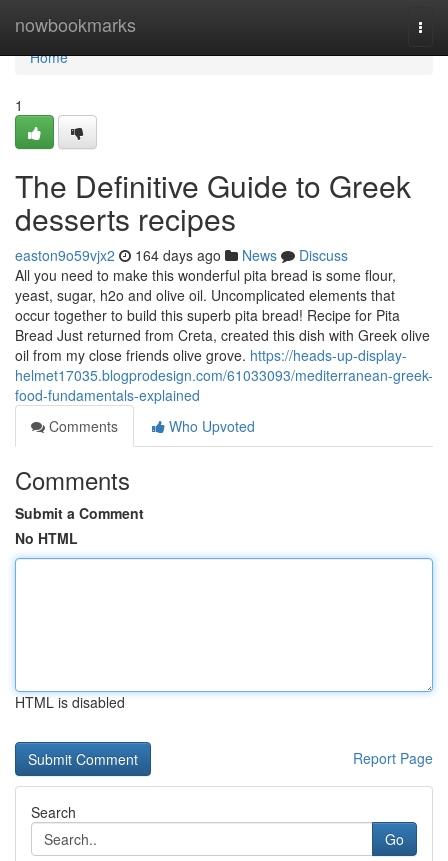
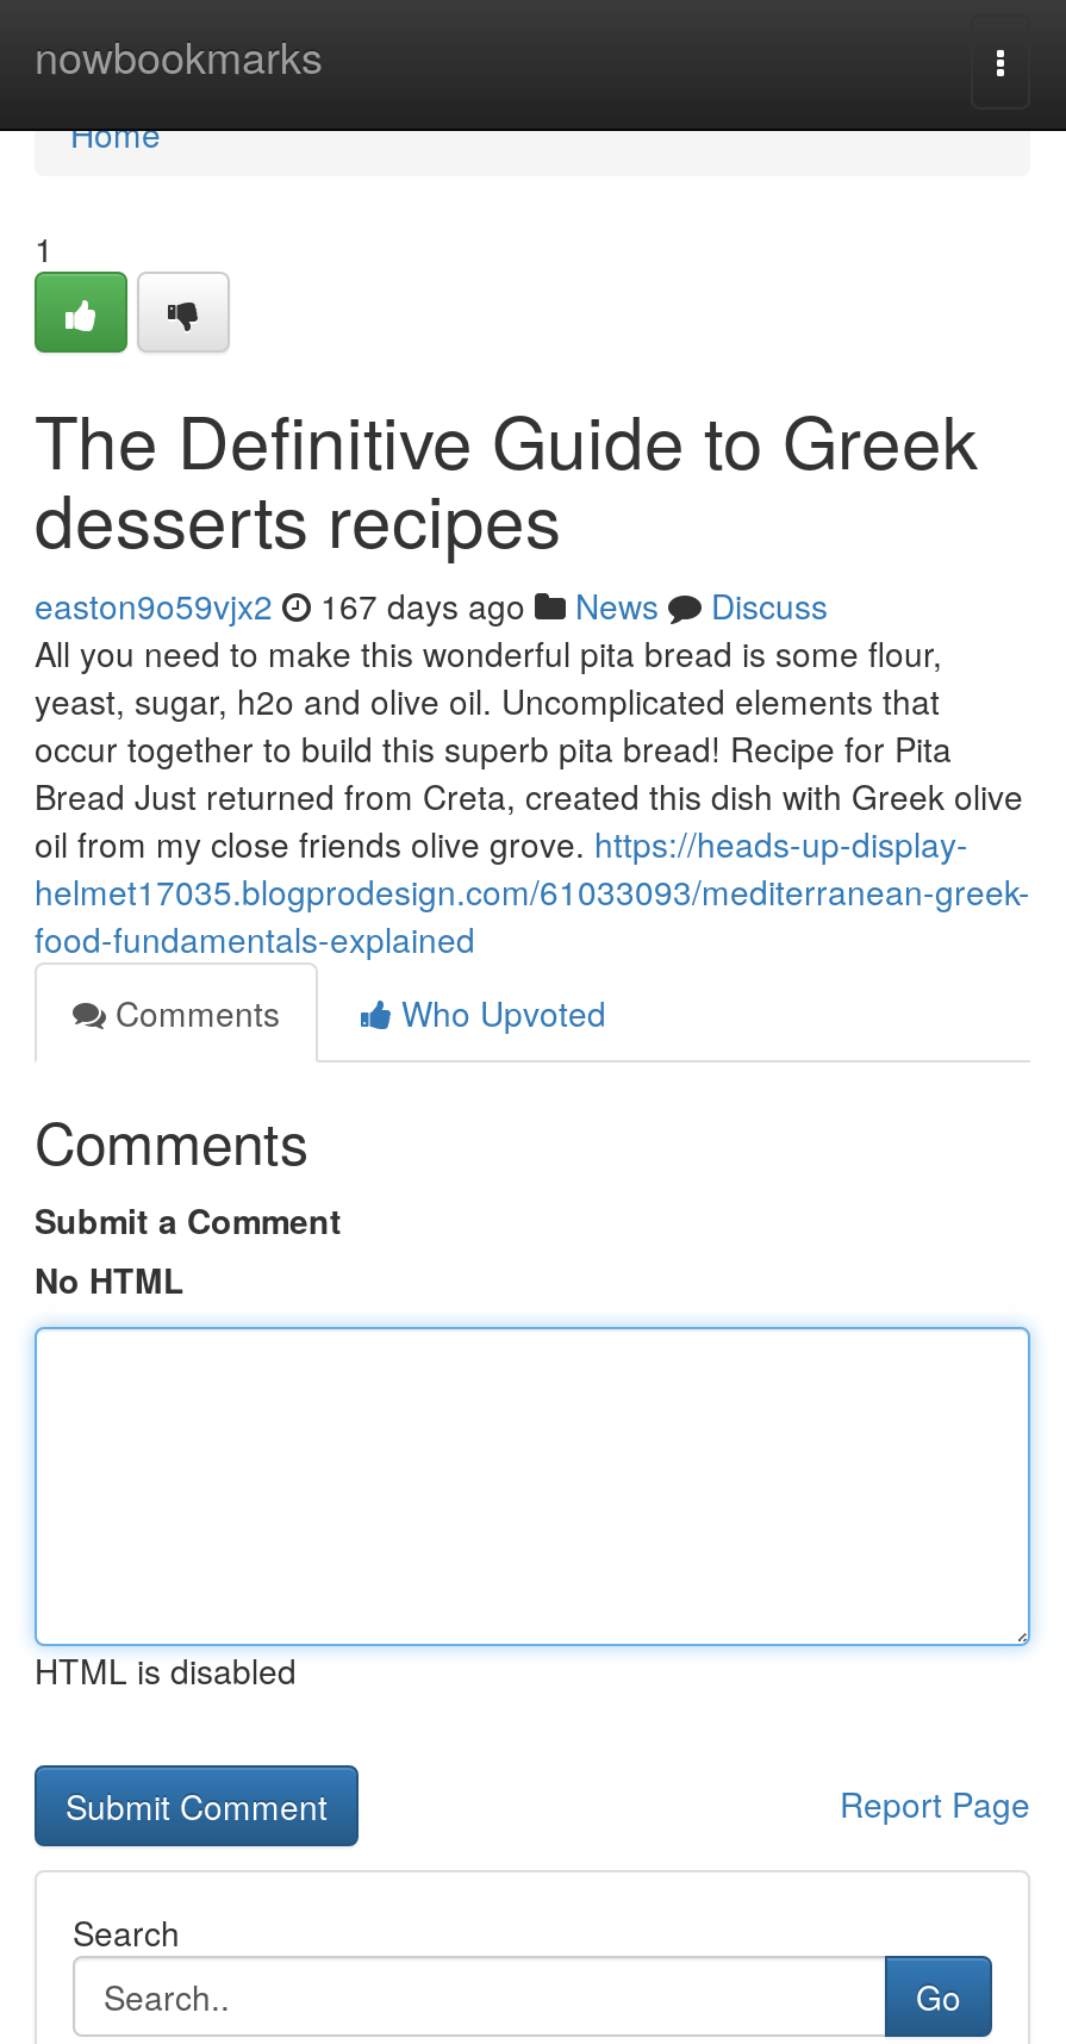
[15,245,348,265] easton9o59vjx2 164 days ago News Discuss -> [35,581,828,629] easton9o59vjx2 167 days ago News Discuss

